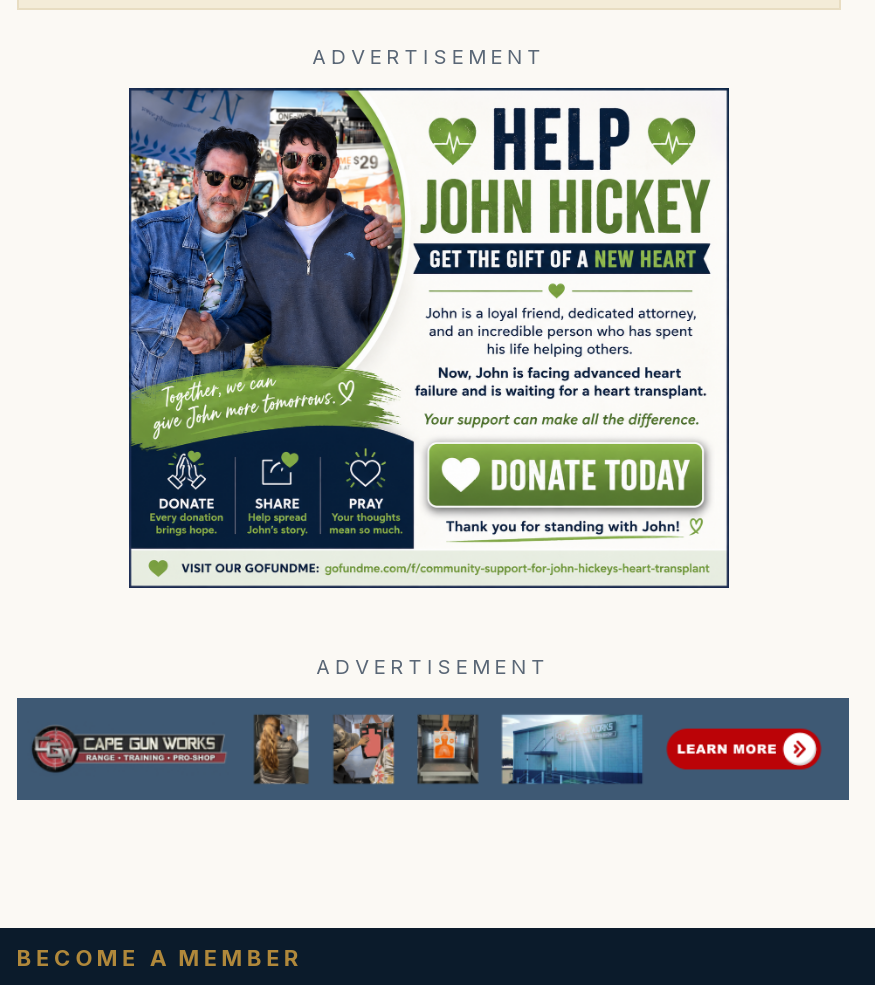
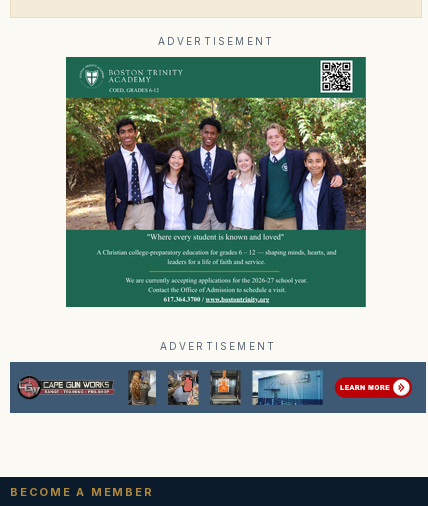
[127,88,731,588] [image] -> [65,57,367,307] [image]

